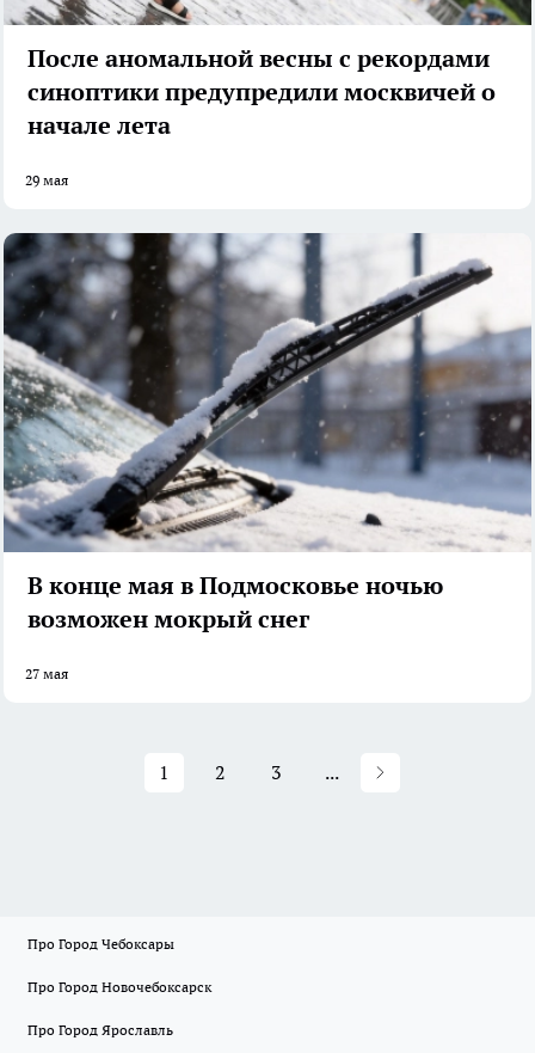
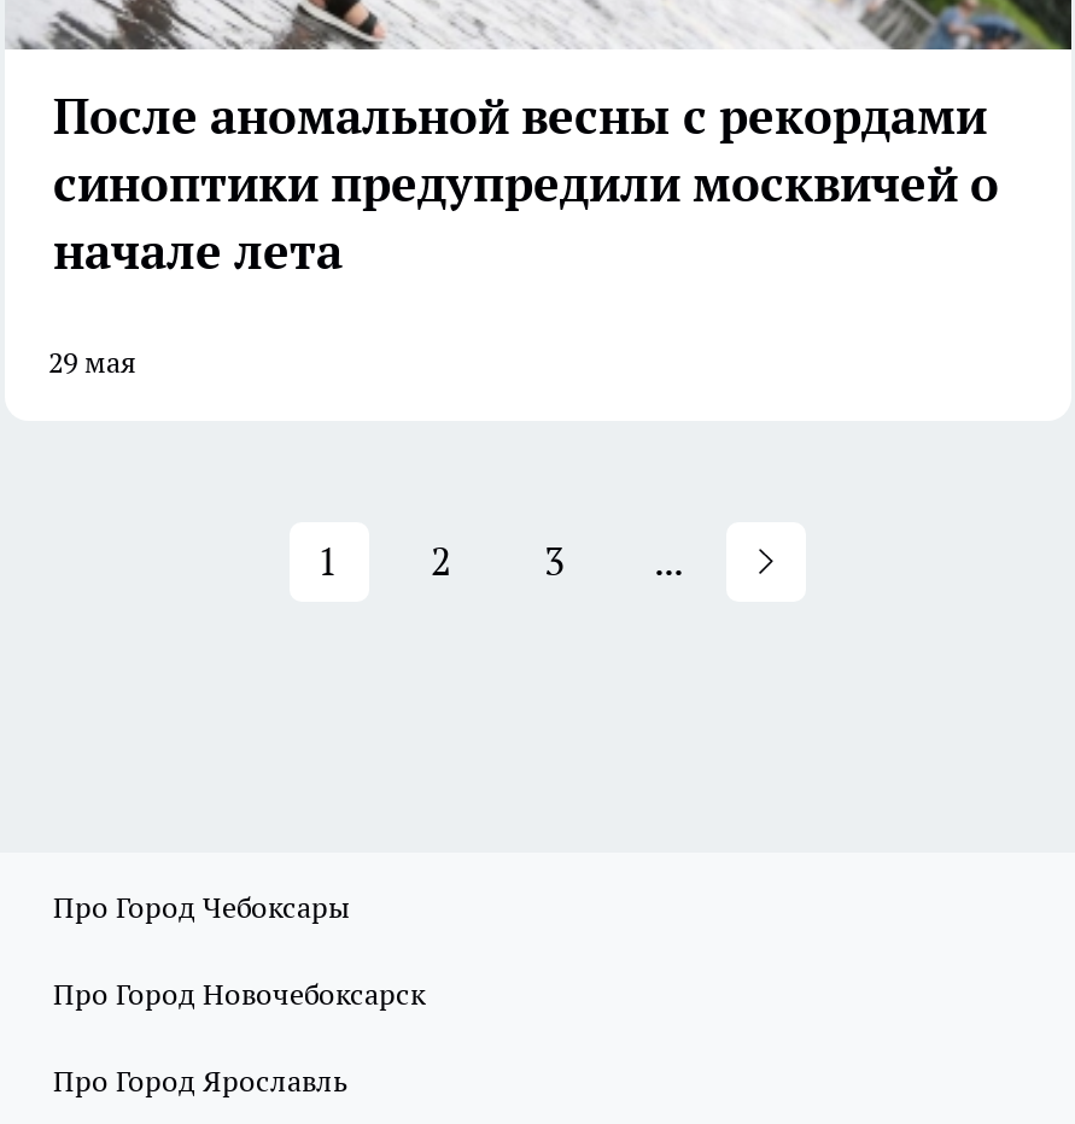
[4,232,531,682] [image] | В конце мая в Подмосковье ночью | возможен мокрый снег | 27 мая -> none

